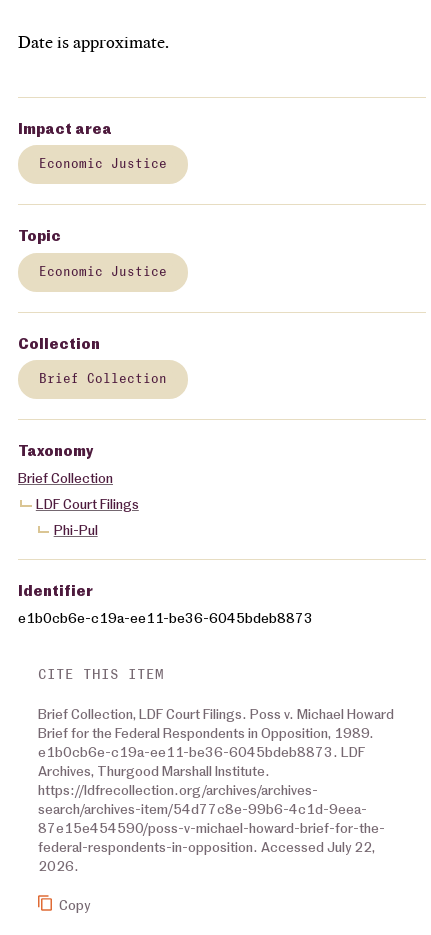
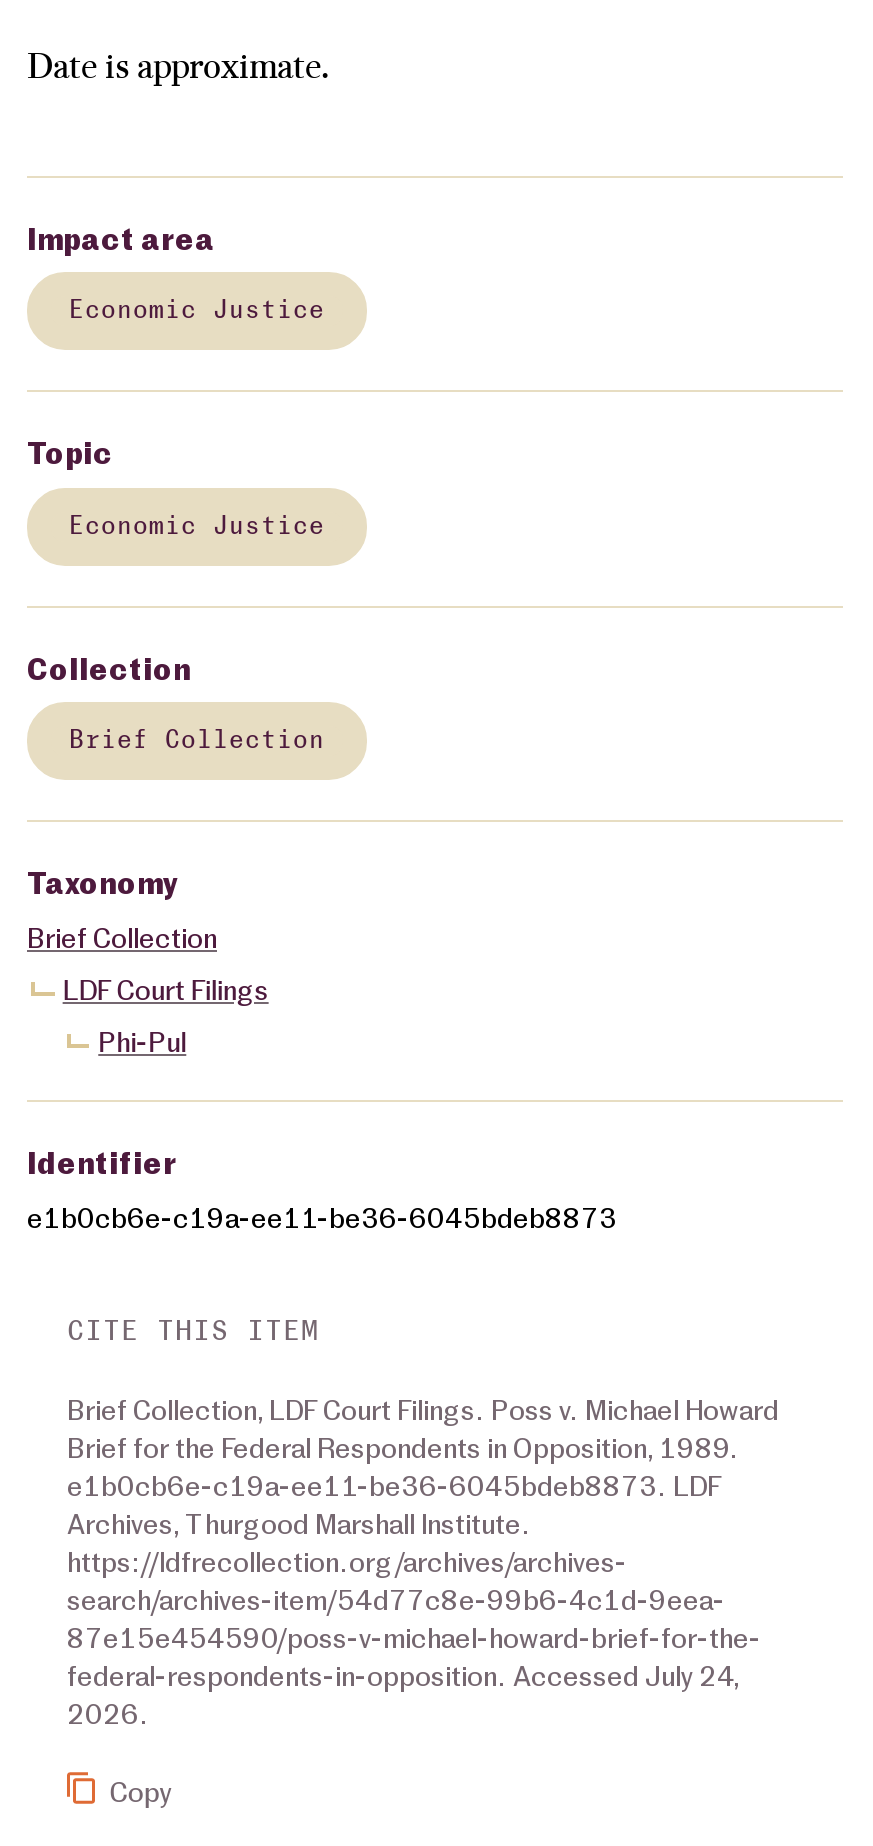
[38,838,375,855] federal-respondents-in-opposition. Accessed July 22, -> [67,1658,739,1692] federal-respondents-in-opposition. Accessed July 24,

